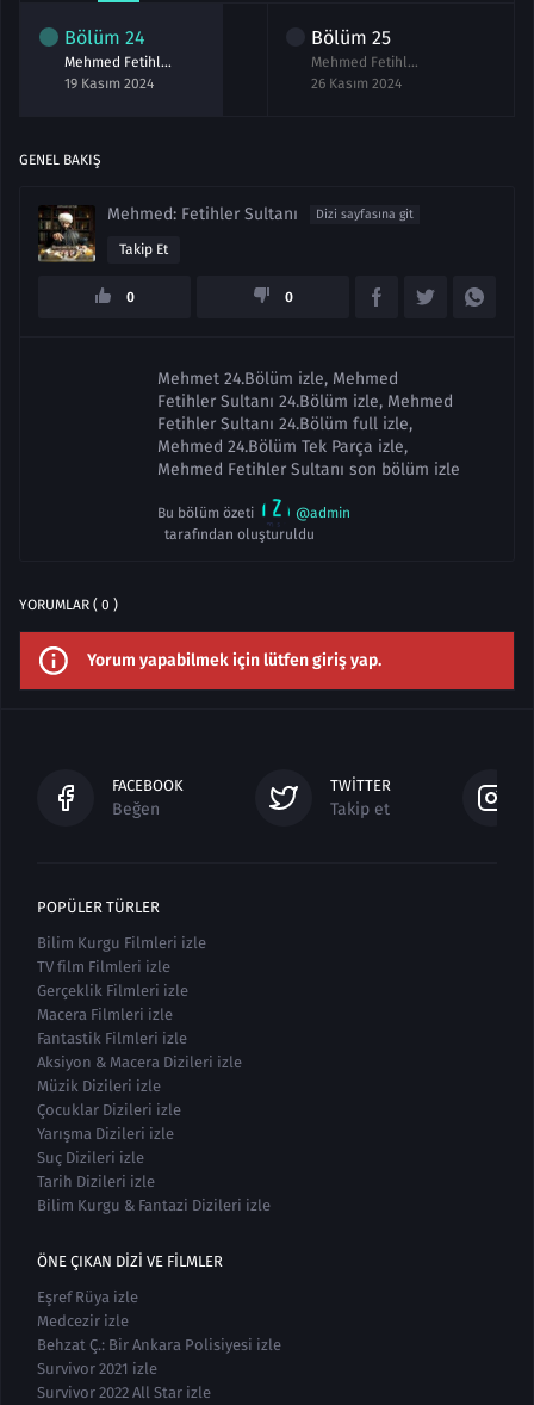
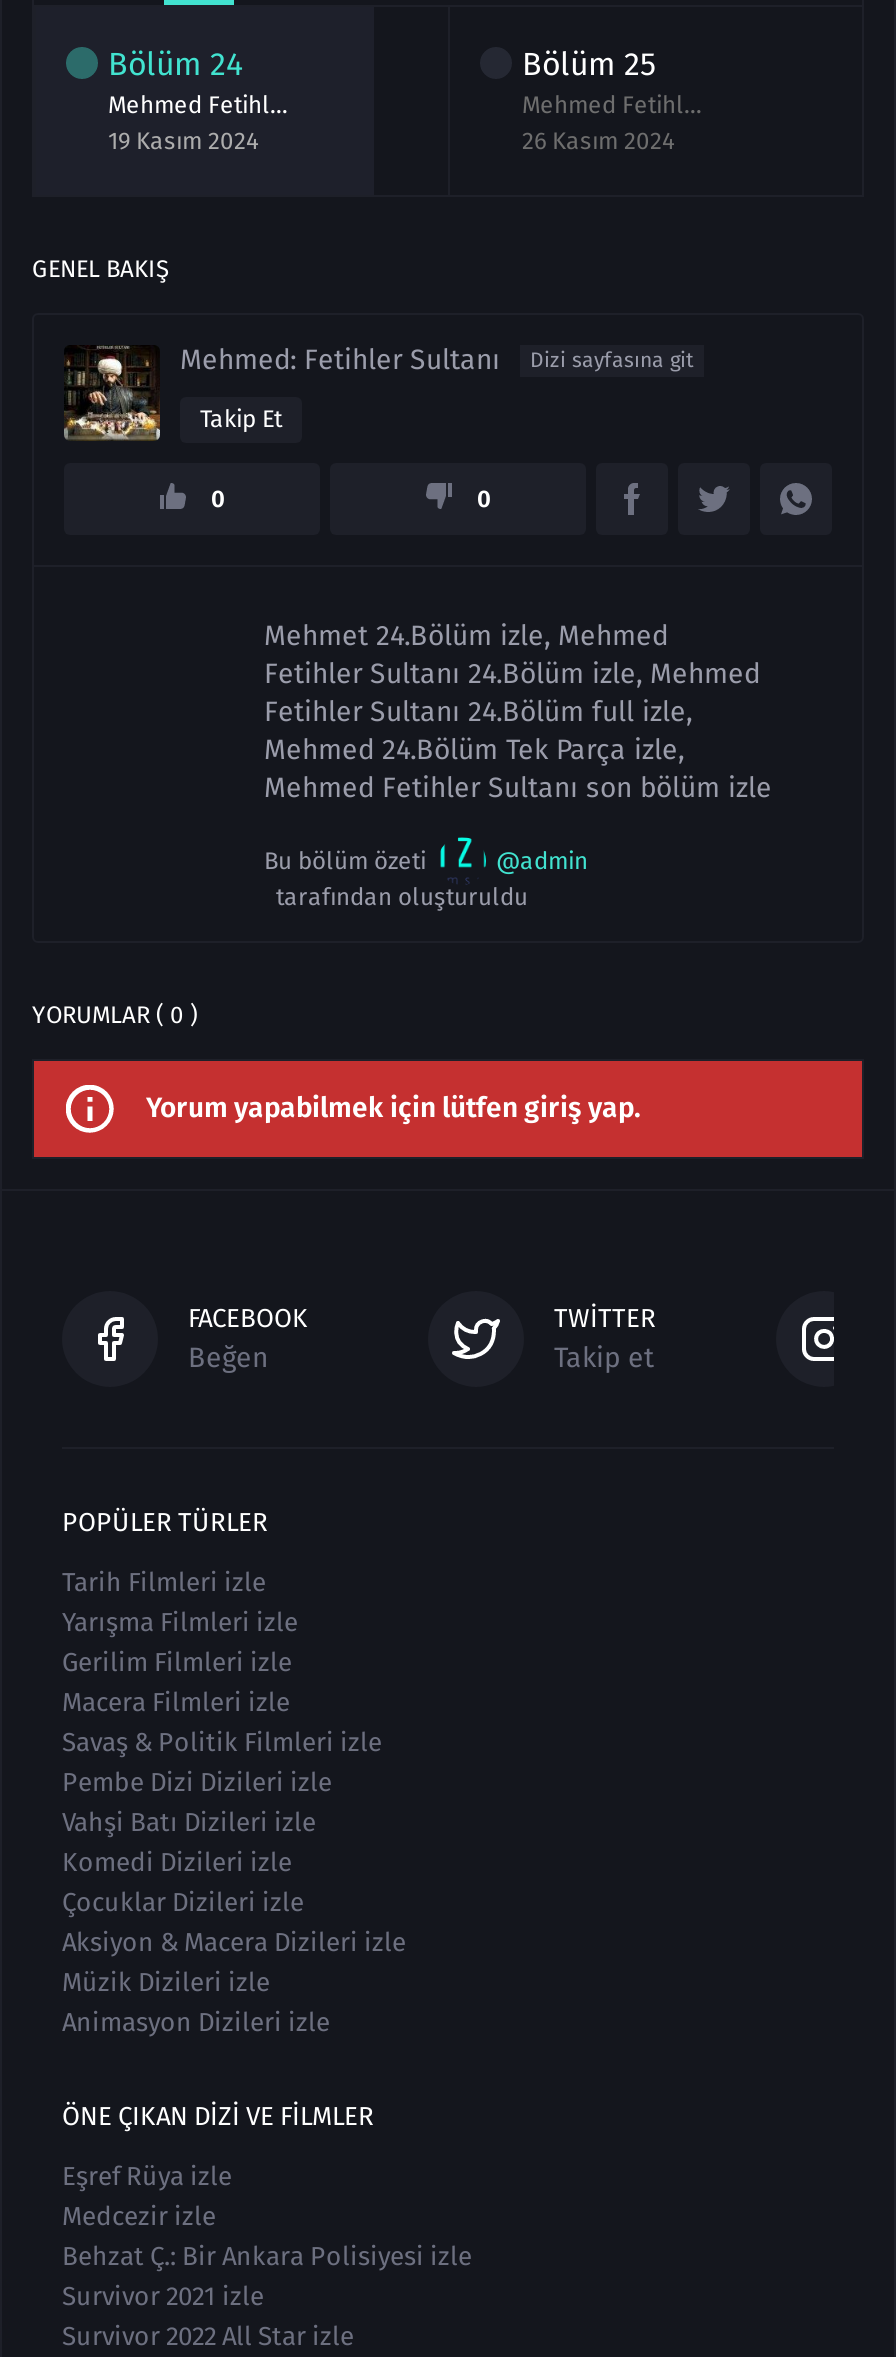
[37,934,206,999] Bilim Kurgu Filmleri izle | TV film Filmleri izle | Gerçeklik Filmleri izle -> [62,1567,298,1677] Tarih Filmleri izle | Yarışma Filmleri izle | Gerilim Filmleri izle
[37,1029,187,1047] Fantastik Filmleri izle -> [62,1727,382,1877] Savaş & Politik Filmleri izle | Pembe Dizi Dizileri izle | Vahşi Batı Dizileri izle | Komedi Dizileri izle
moved [37,1053,242,1095] -> [62,1927,406,1997]: Aksiyon & Macera Dizileri izle | Müzik Dizileri izle
moved [37,1101,181,1119] -> [62,1887,304,1917]: Çocuklar Dizileri izle
[37,1125,271,1214] Yarışma Dizileri izle | Suç Dizileri izle | Tarih Dizileri izle | Bilim Kurgu & Fantazi Dizileri izle -> [62,2007,330,2037] Animasyon Dizileri izle

